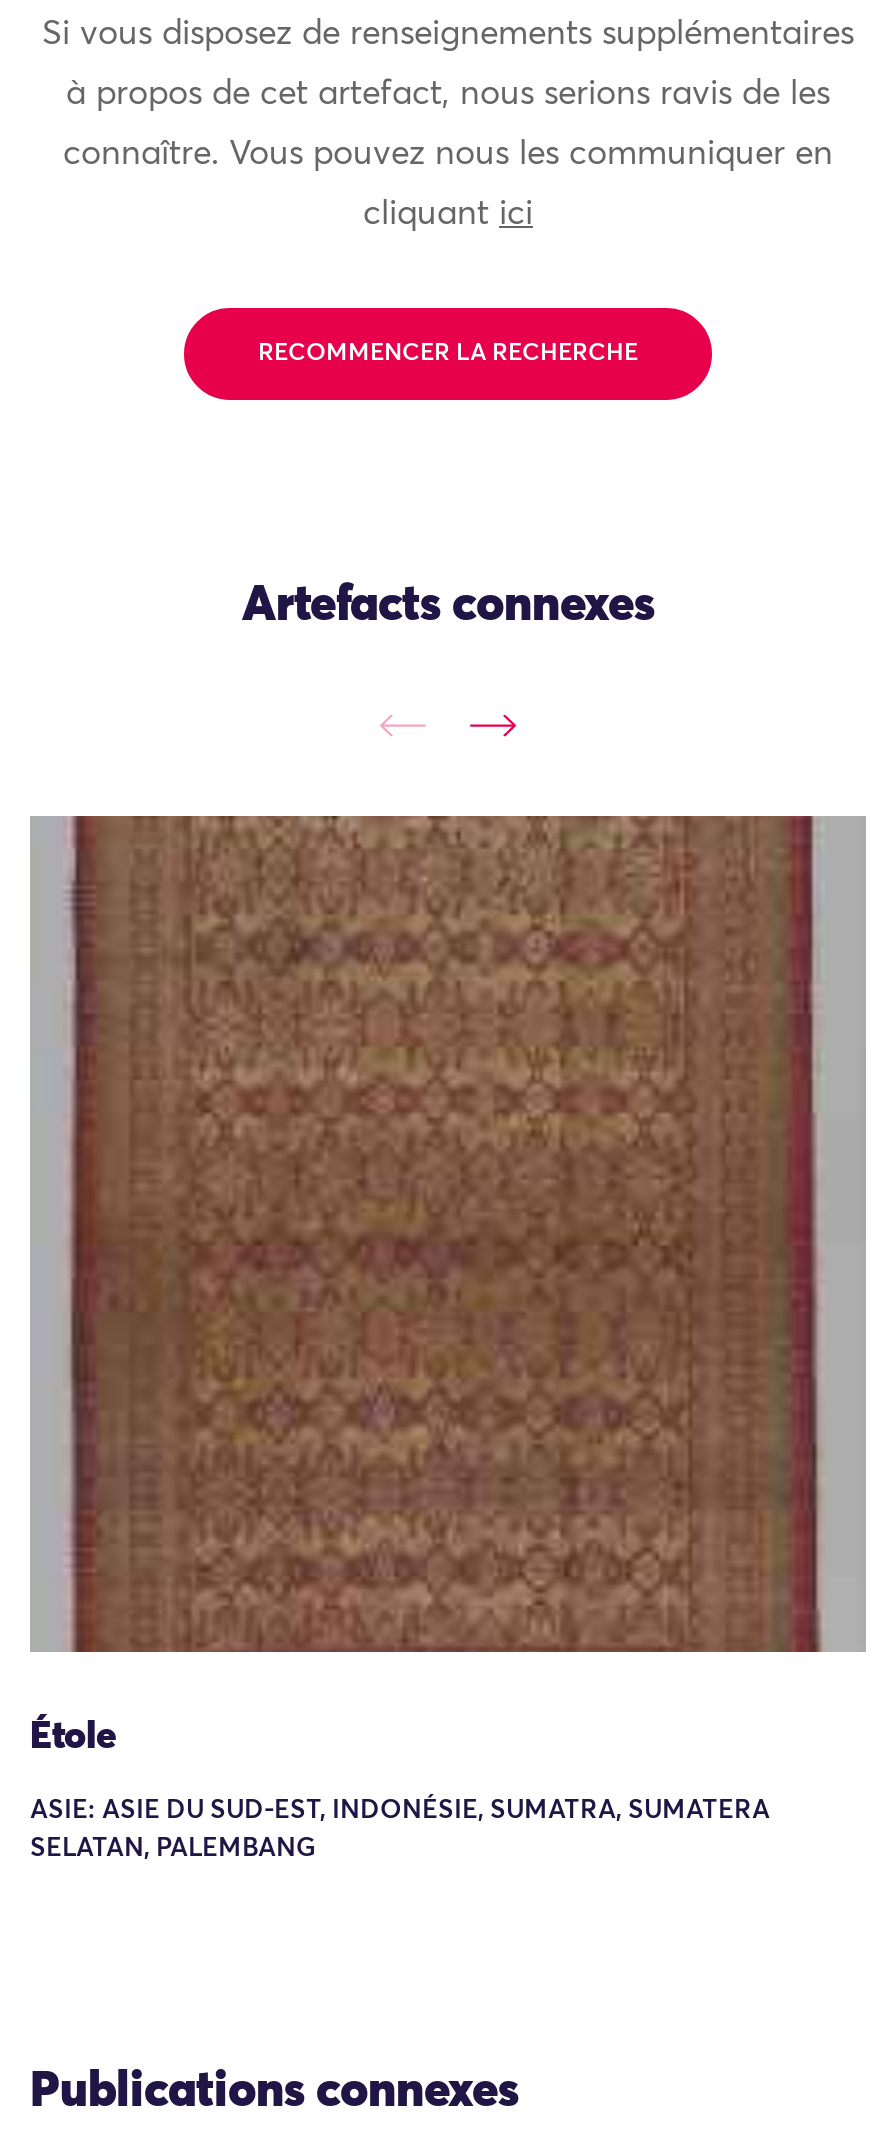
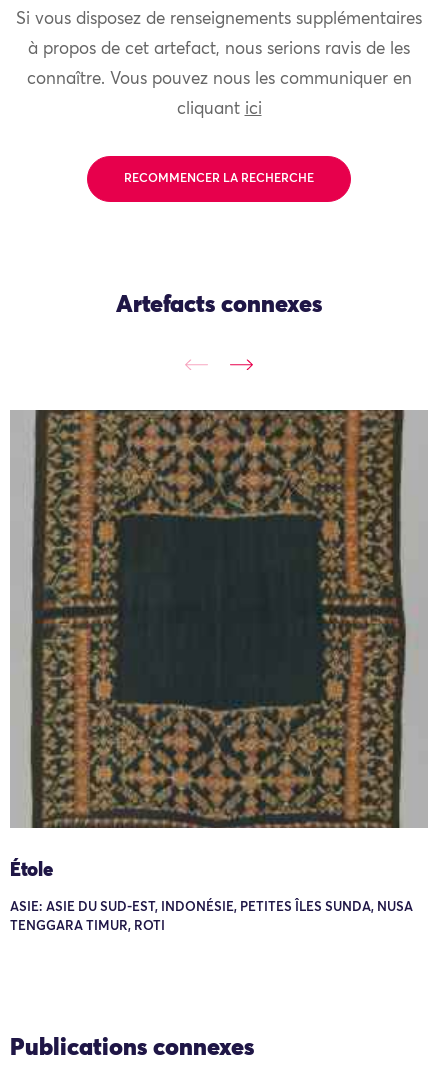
[68,814,822,1652] [image] -> [30,409,406,828] [image]
[30,1799,770,1825] ASIE: ASIE DU SUD-EST, INDONÉSIE, SUMATRA, SUMATERA -> [10,901,413,914] ASIE: ASIE DU SUD-EST, INDONÉSIE, PETITES ÎLES SUNDA, NUSA
[30,1837,316,1863] SELATAN, PALEMBANG -> [10,920,165,933] TENGGARA TIMUR, ROTI

